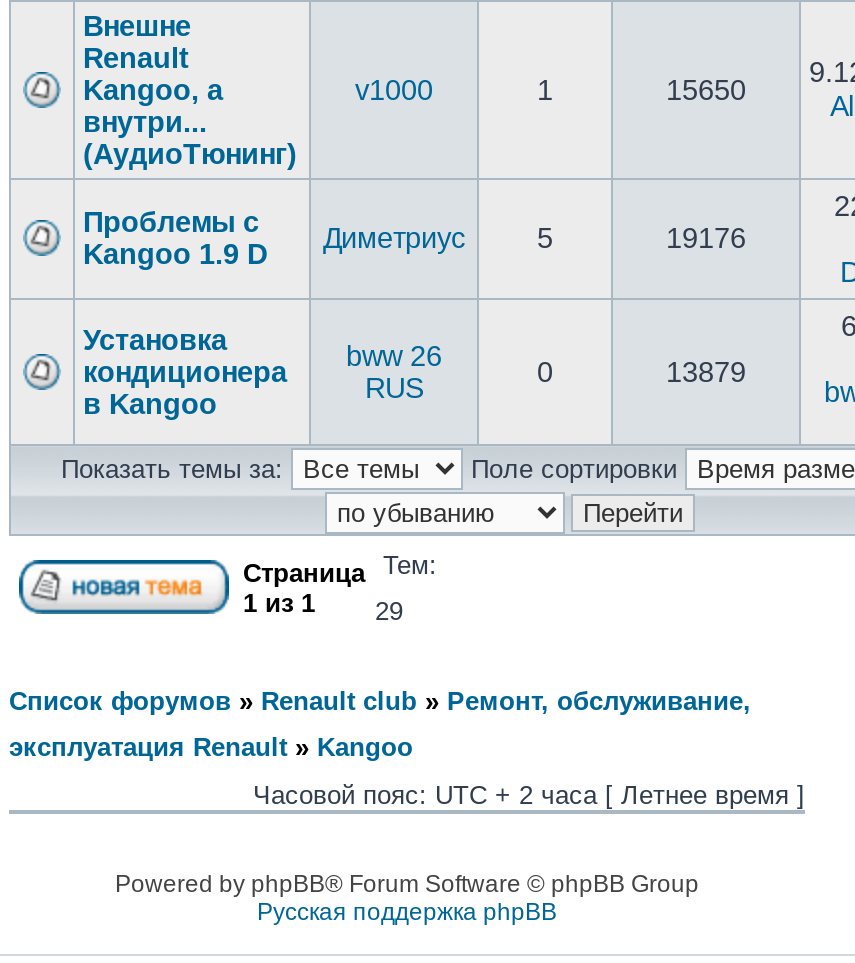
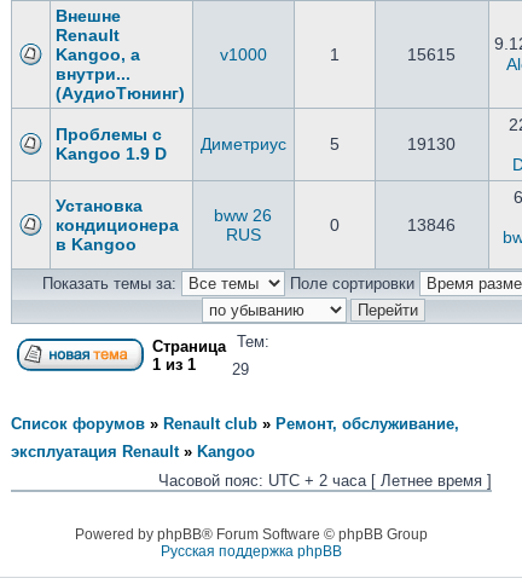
[666,74,746,106] 15650 -> [408,45,456,64] 15615
[666,222,746,254] 19176 -> [408,134,456,154] 19130
[666,356,746,388] 13879 -> [408,215,456,235] 13846

